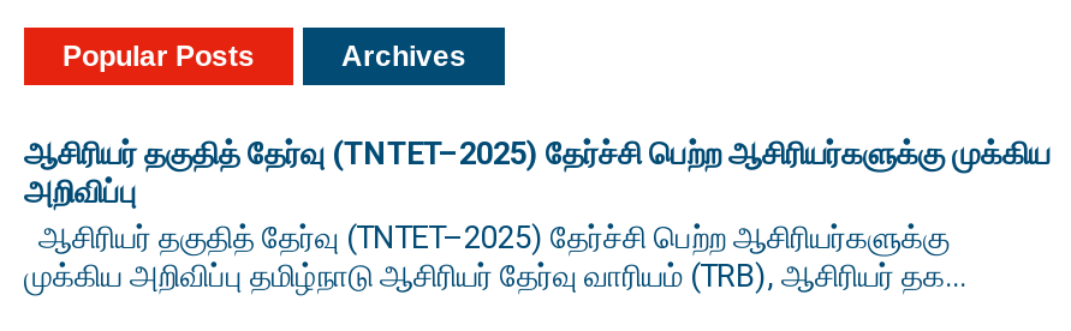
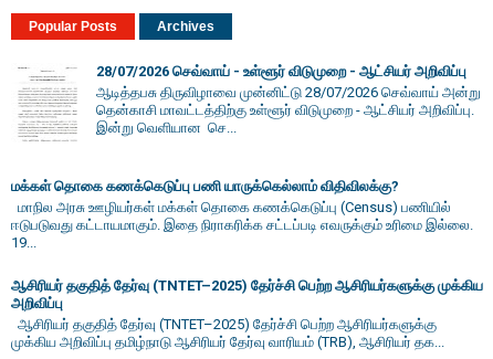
none -> [11,178,473,251] மக்கள் தொகை கணக்கெடுப்பு பணி யாருக்கெல்லாம் விதிவிலக்கு? | மாநில அரசு ஊழியர்கள் மக்கள் தொகை கணக்கெடுப்பு (Census) பணியில் | ஈடுபடுவது கட்டாயமாகும். இதை நிராகரிக்க சட்டப்படி எவருக்கும் உரிமை இல்லை. | 19...
none -> [96,63,481,136] 28/07/2026 செவ்வாய் - உள்ளூர் விடுமுறை - ஆட்சியர் அறிவிப்பு | ஆடித்தபசு திருவிழாவை முன்னிட்டு 28/07/2026 செவ்வாய் அன்று | தென்காசி மாவட்டத்திற்கு உள்ளூர் விடுமுறை - ஆட்சியர் அறிவிப்பு. | இன்று வெளியான செ...

